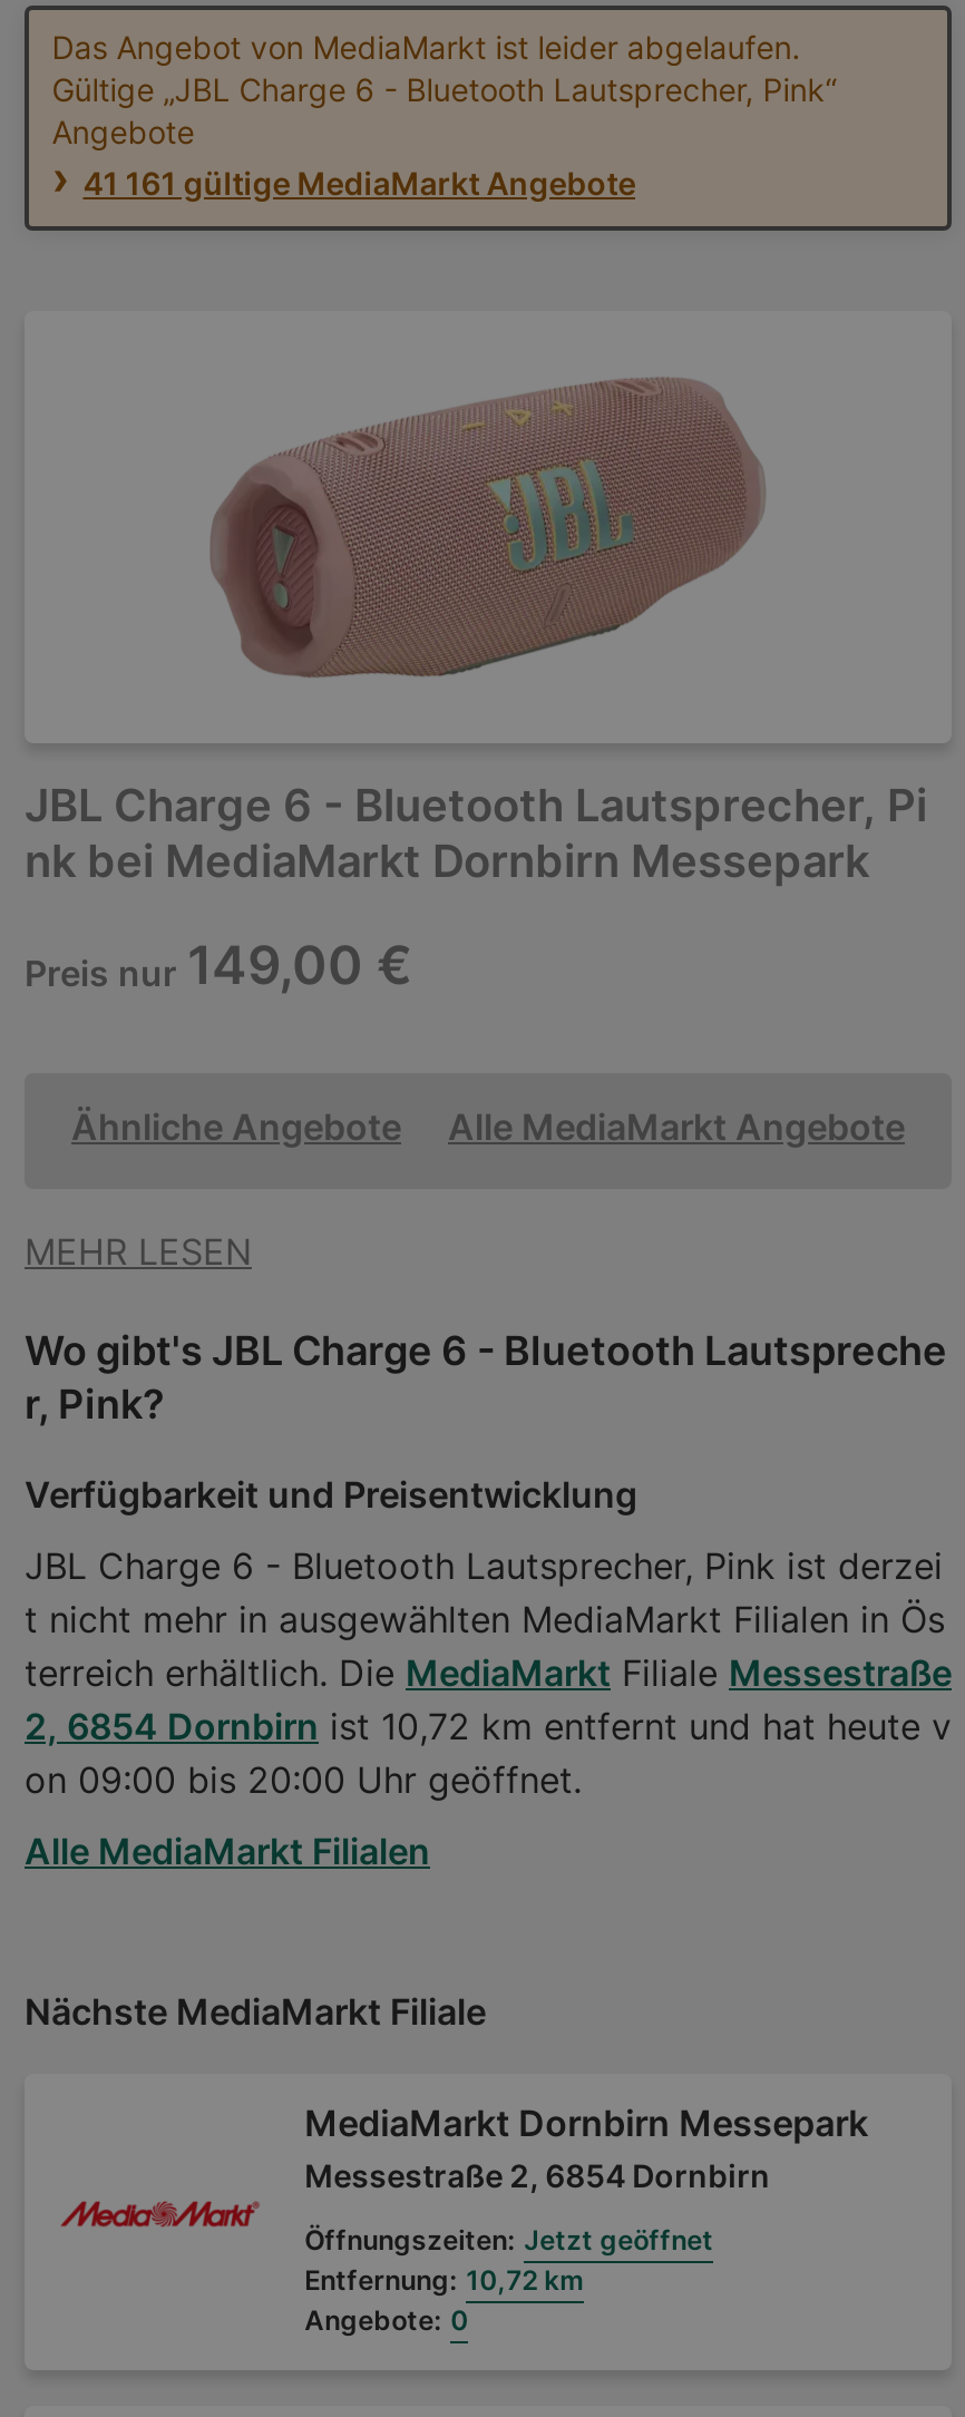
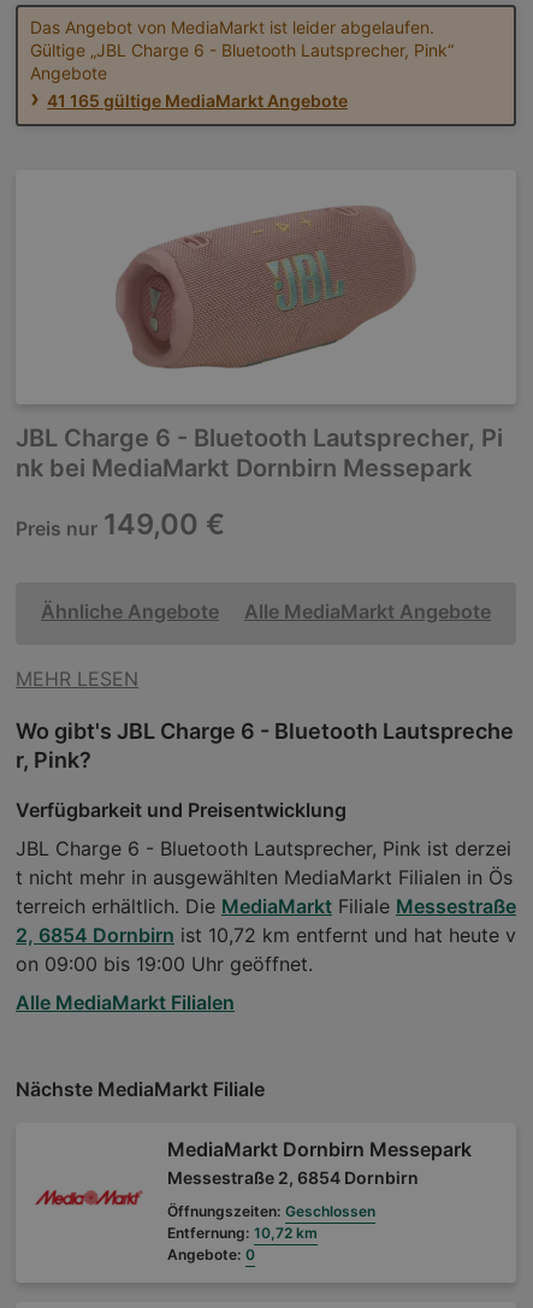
[83,163,636,201] 41 161 gültige MediaMarkt Angebote -> [47,90,348,110] 41 165 gültige MediaMarkt Angebote
[25,1758,582,1802] on 09:00 bis 20:00 Uhr geöffnet. -> [16,951,313,975] on 09:00 bis 19:00 Uhr geöffnet.
[304,2222,713,2256] Öffnungszeiten: Jetzt geöffnet -> [167,1202,376,1220] Öffnungszeiten: Geschlossen

